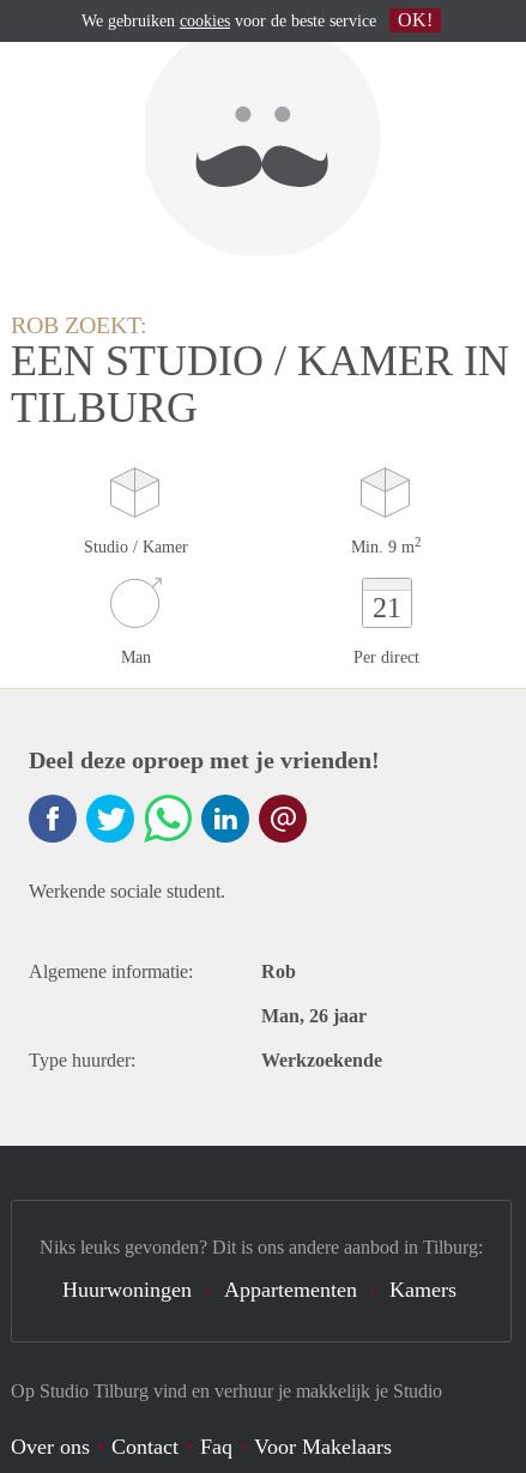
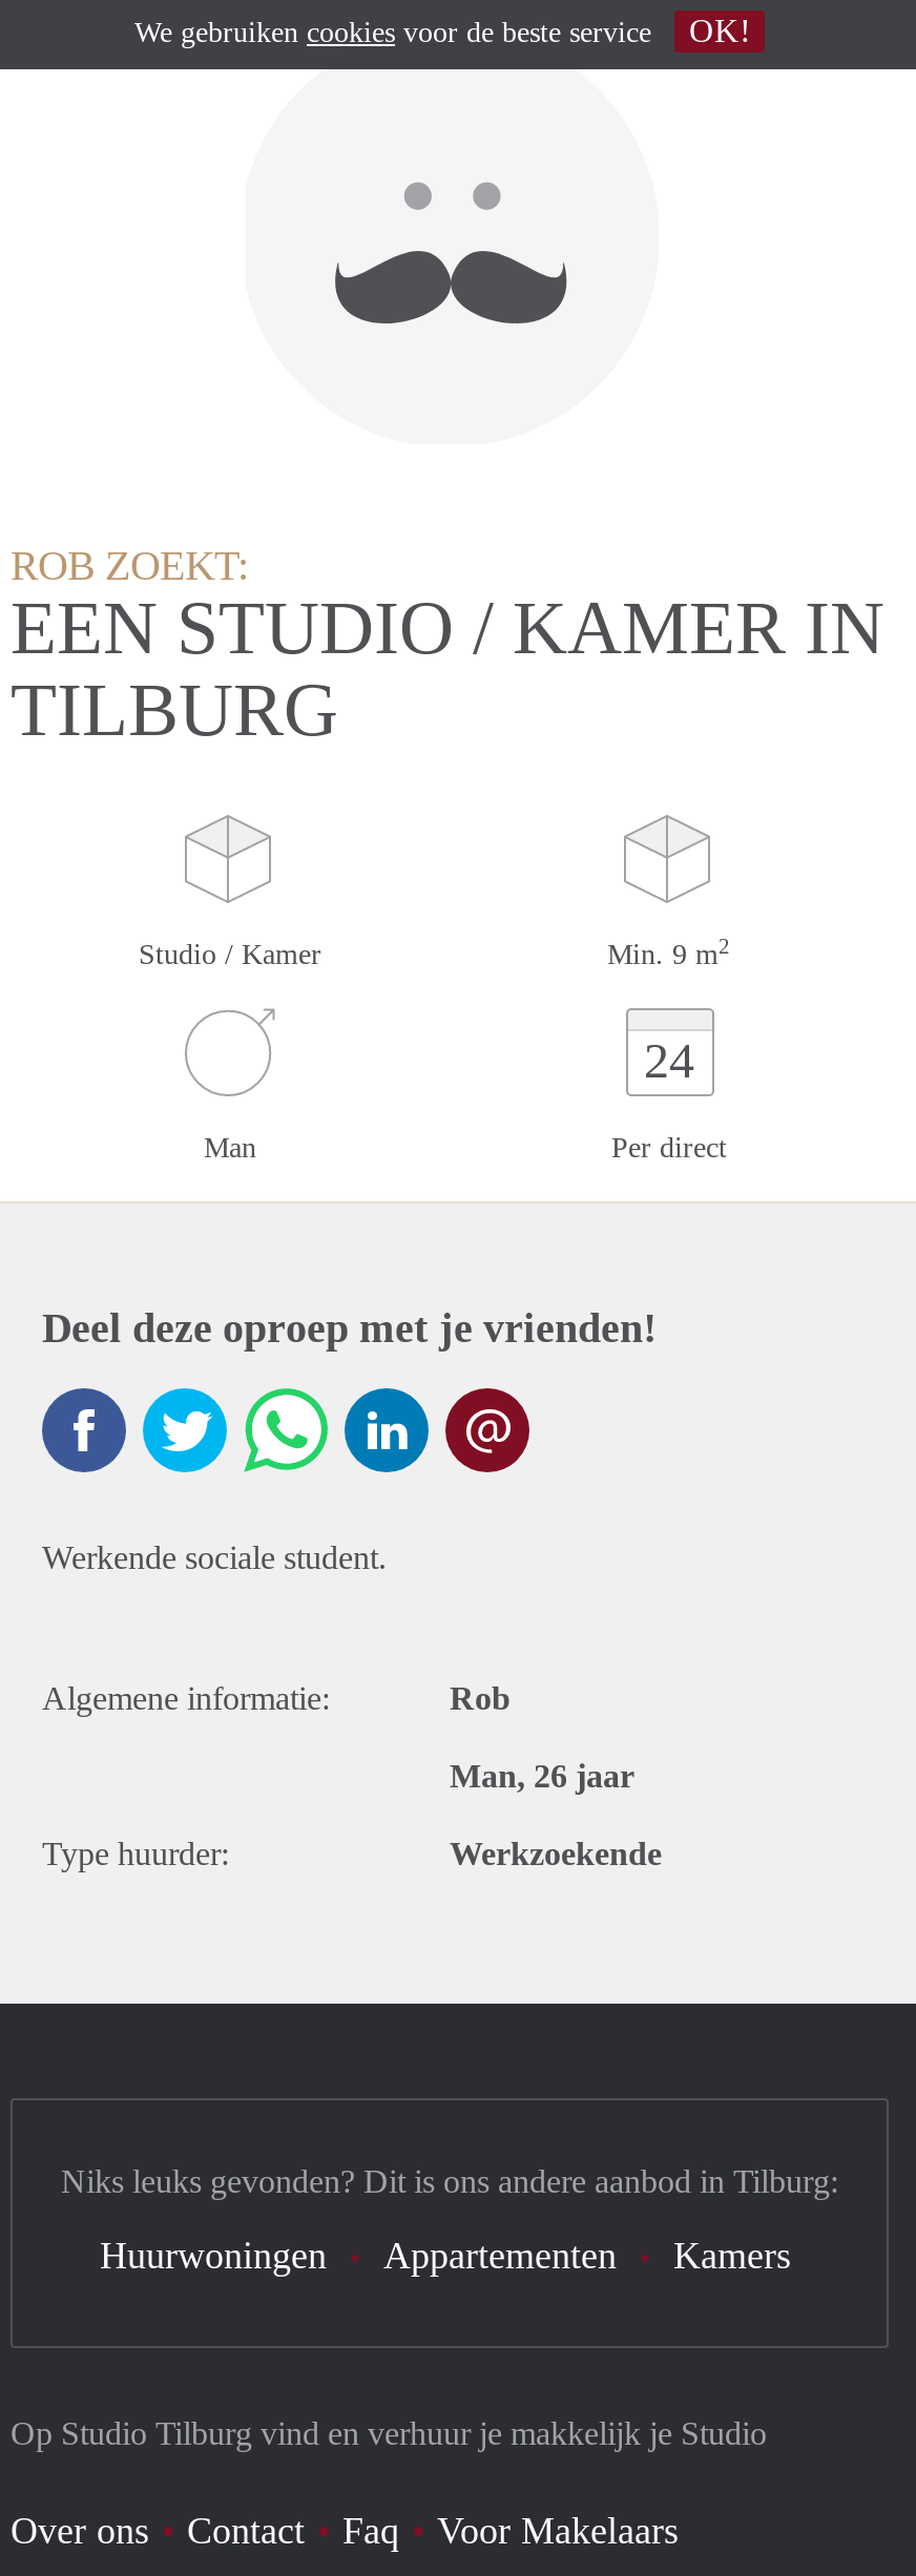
[372,592,401,623] 21 -> [644,1033,694,1088] 24

